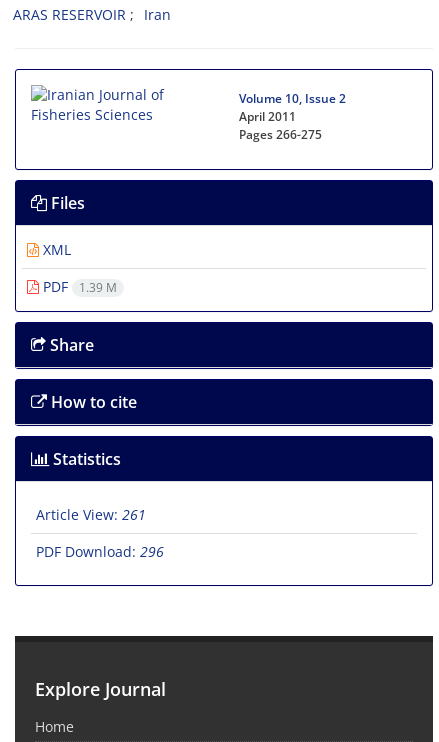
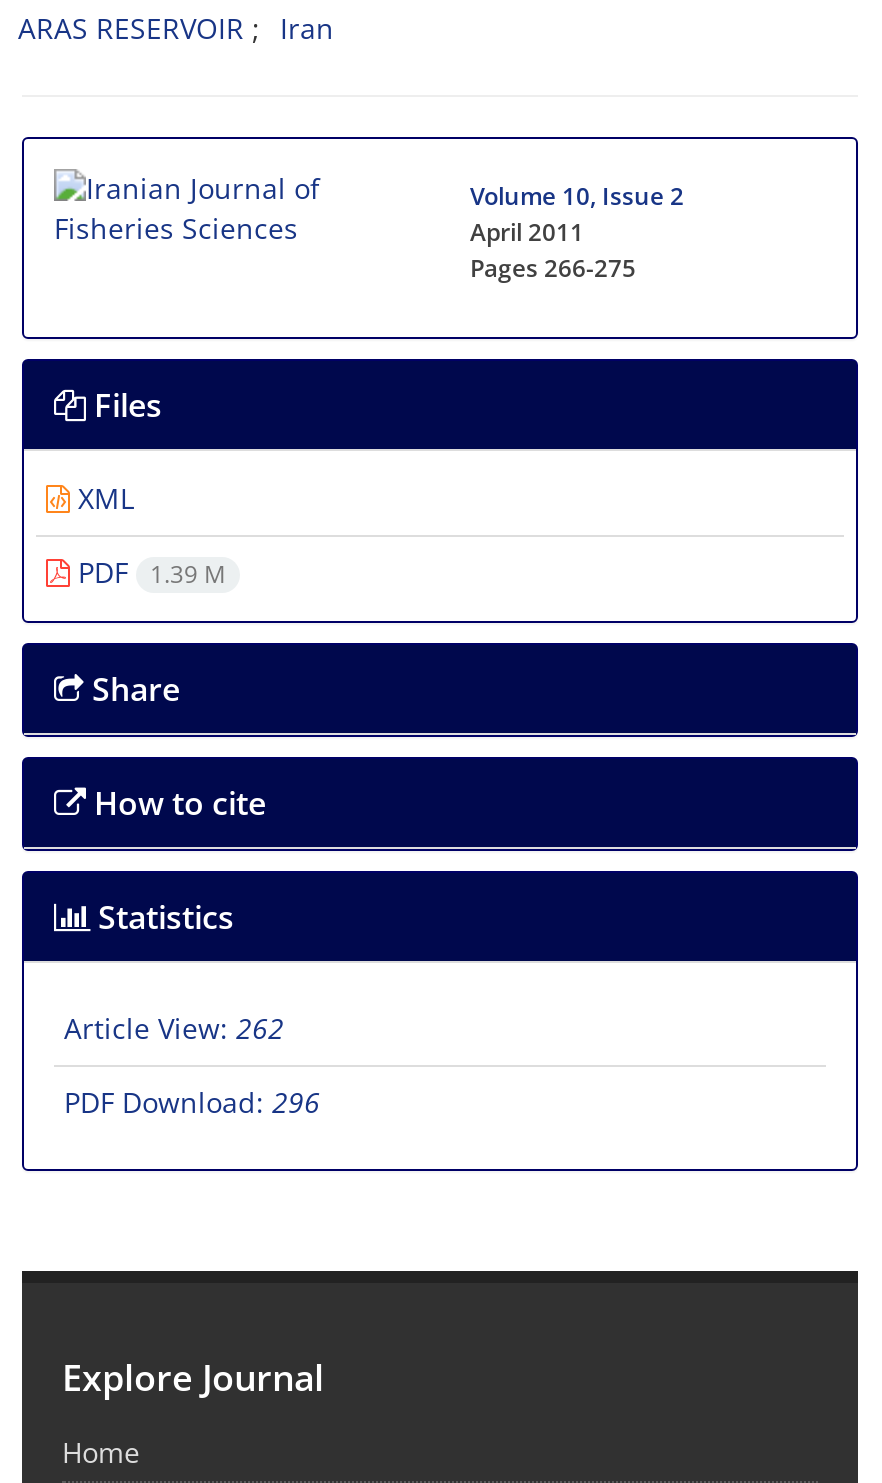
[36,505,146,524] Article View: 261 -> [64,1009,284,1047] Article View: 262

